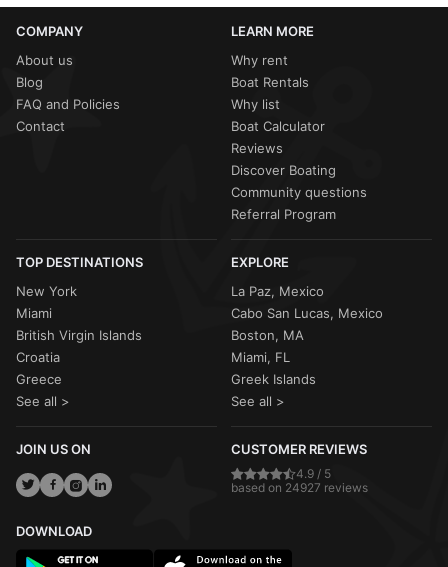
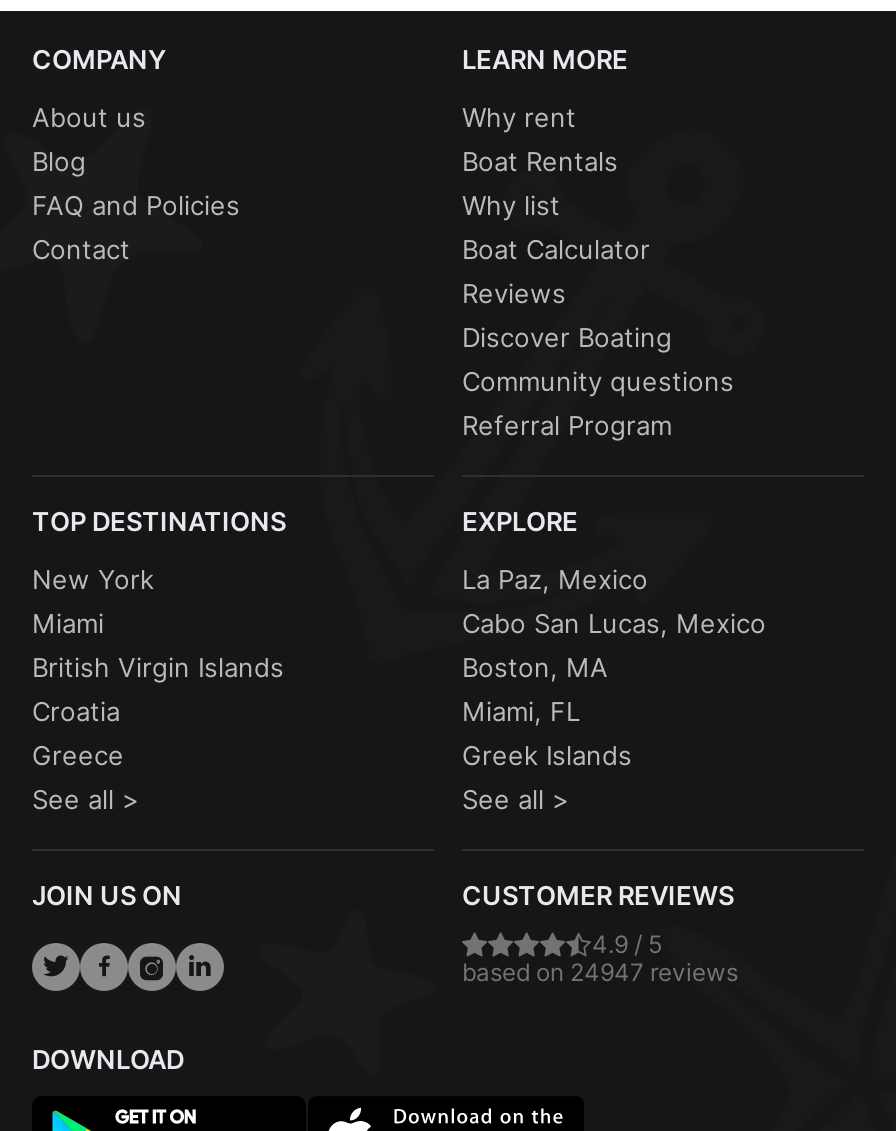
[231,479,368,494] based on 24927 reviews -> [462,956,738,986] based on 24947 reviews

